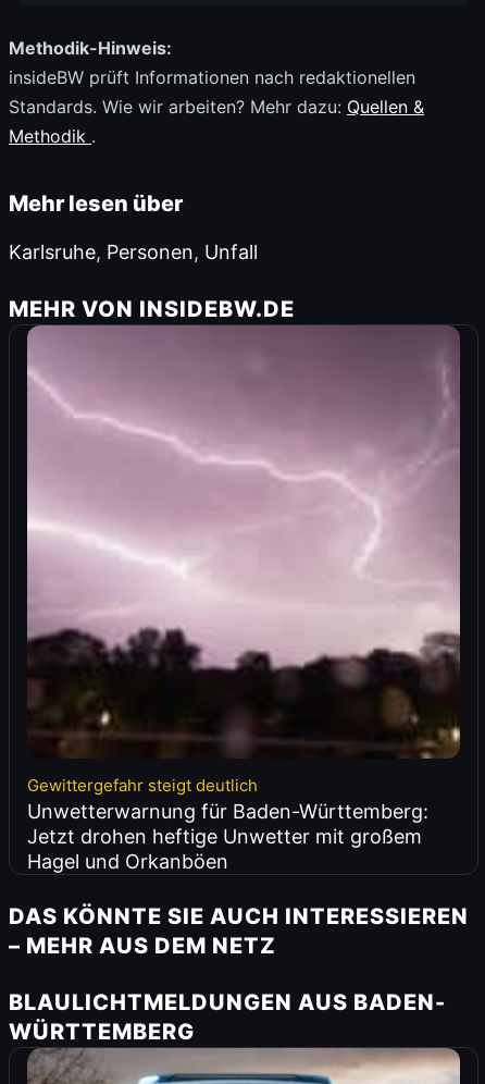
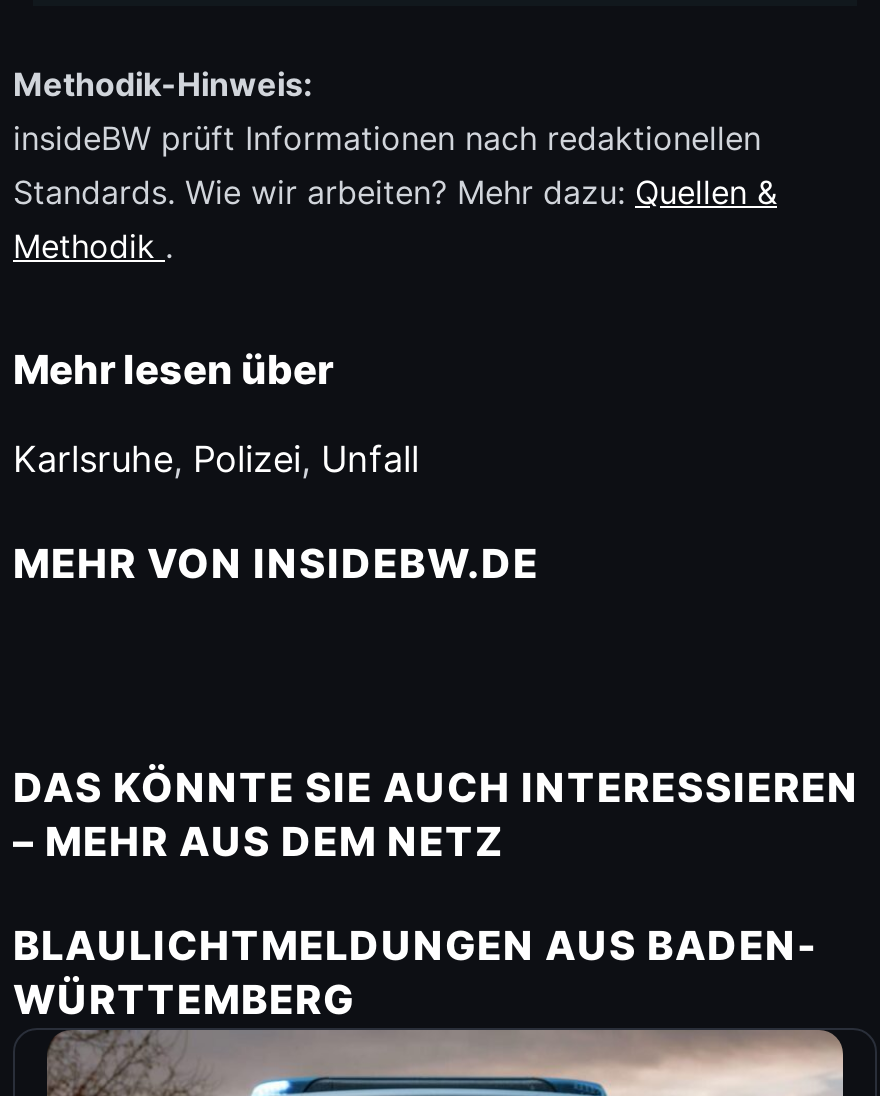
[9,241,258,264] Karlsruhe, Personen, Unfall -> [13,439,419,481] Karlsruhe, Polizei, Unfall
[26,324,461,873] [image] | Gewittergefahr steigt deutlich | Unwetterwarnung für Baden-Württemberg: | Jetzt drohen heftige Unwetter mit großem | Hagel und Orkanböen -> none

